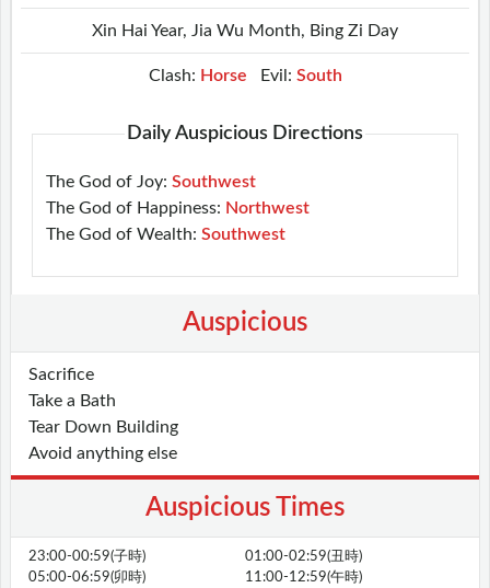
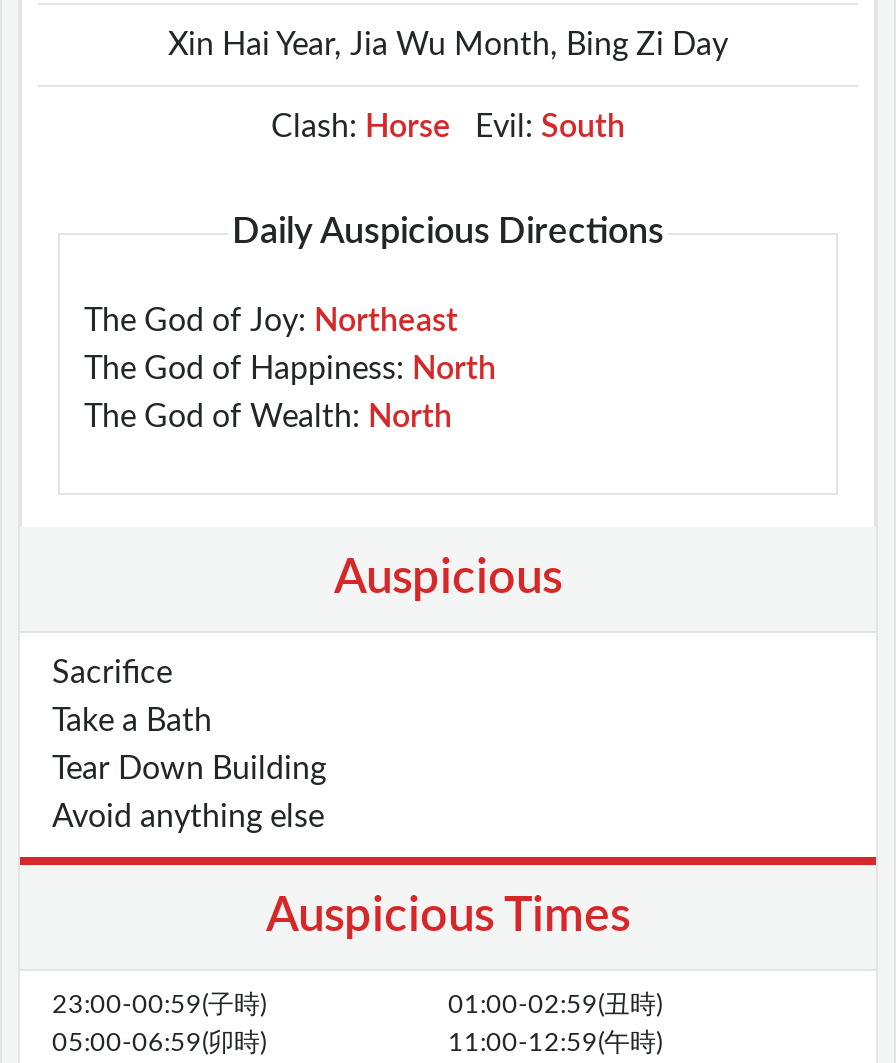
[46,173,256,190] The God of Joy: Southwest -> [84,304,458,336] The God of Joy: Northeast
[46,199,310,216] The God of Happiness: Northwest -> [84,352,496,384] The God of Happiness: North
[46,225,285,243] The God of Wealth: Southwest -> [84,400,452,432] The God of Wealth: North

